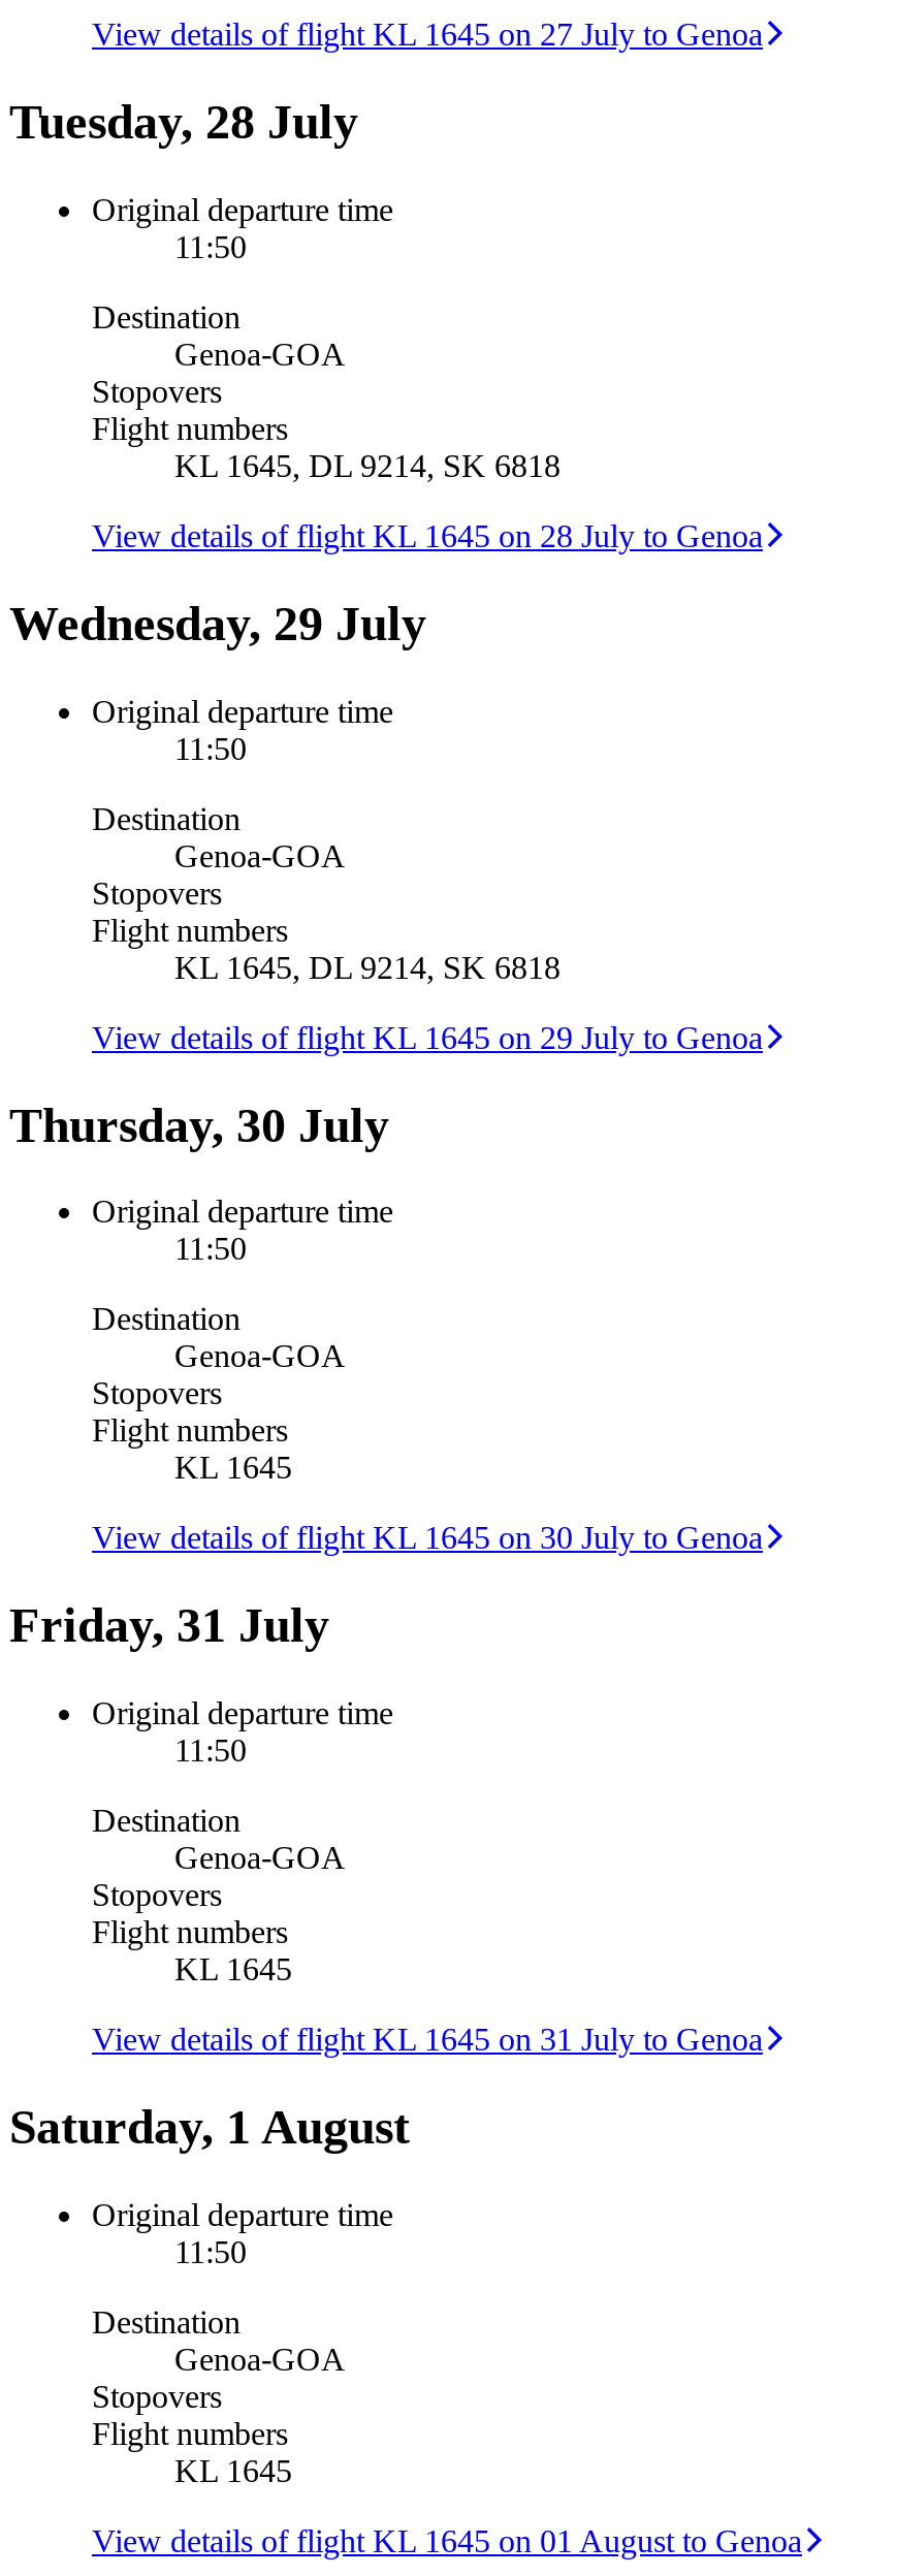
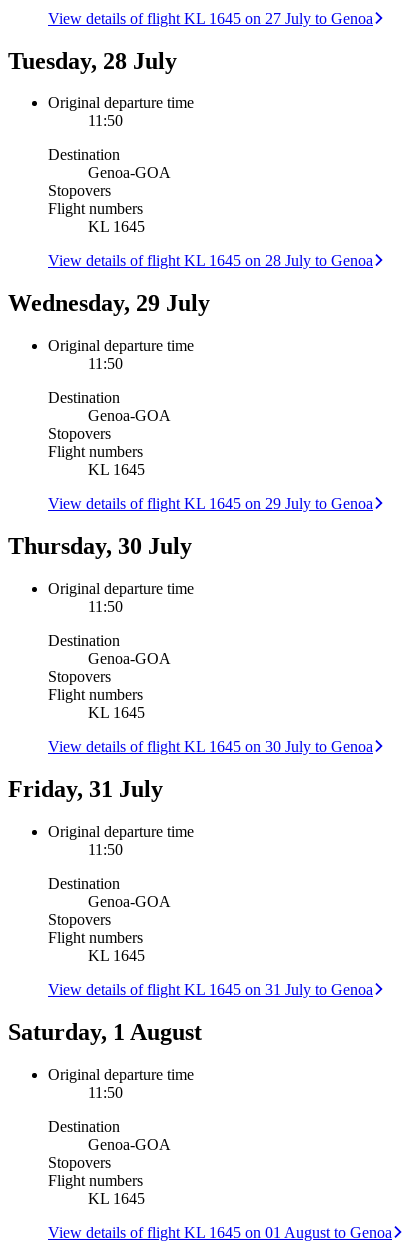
[174,448,560,483] KL 1645, DL 9214, SK 6818 -> [88,218,145,235] KL 1645
[174,949,560,984] KL 1645, DL 9214, SK 6818 -> [88,461,145,478] KL 1645

